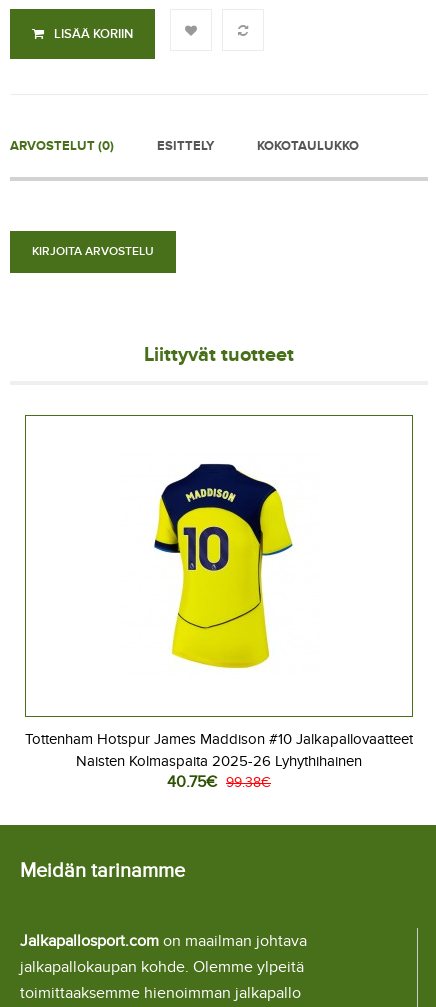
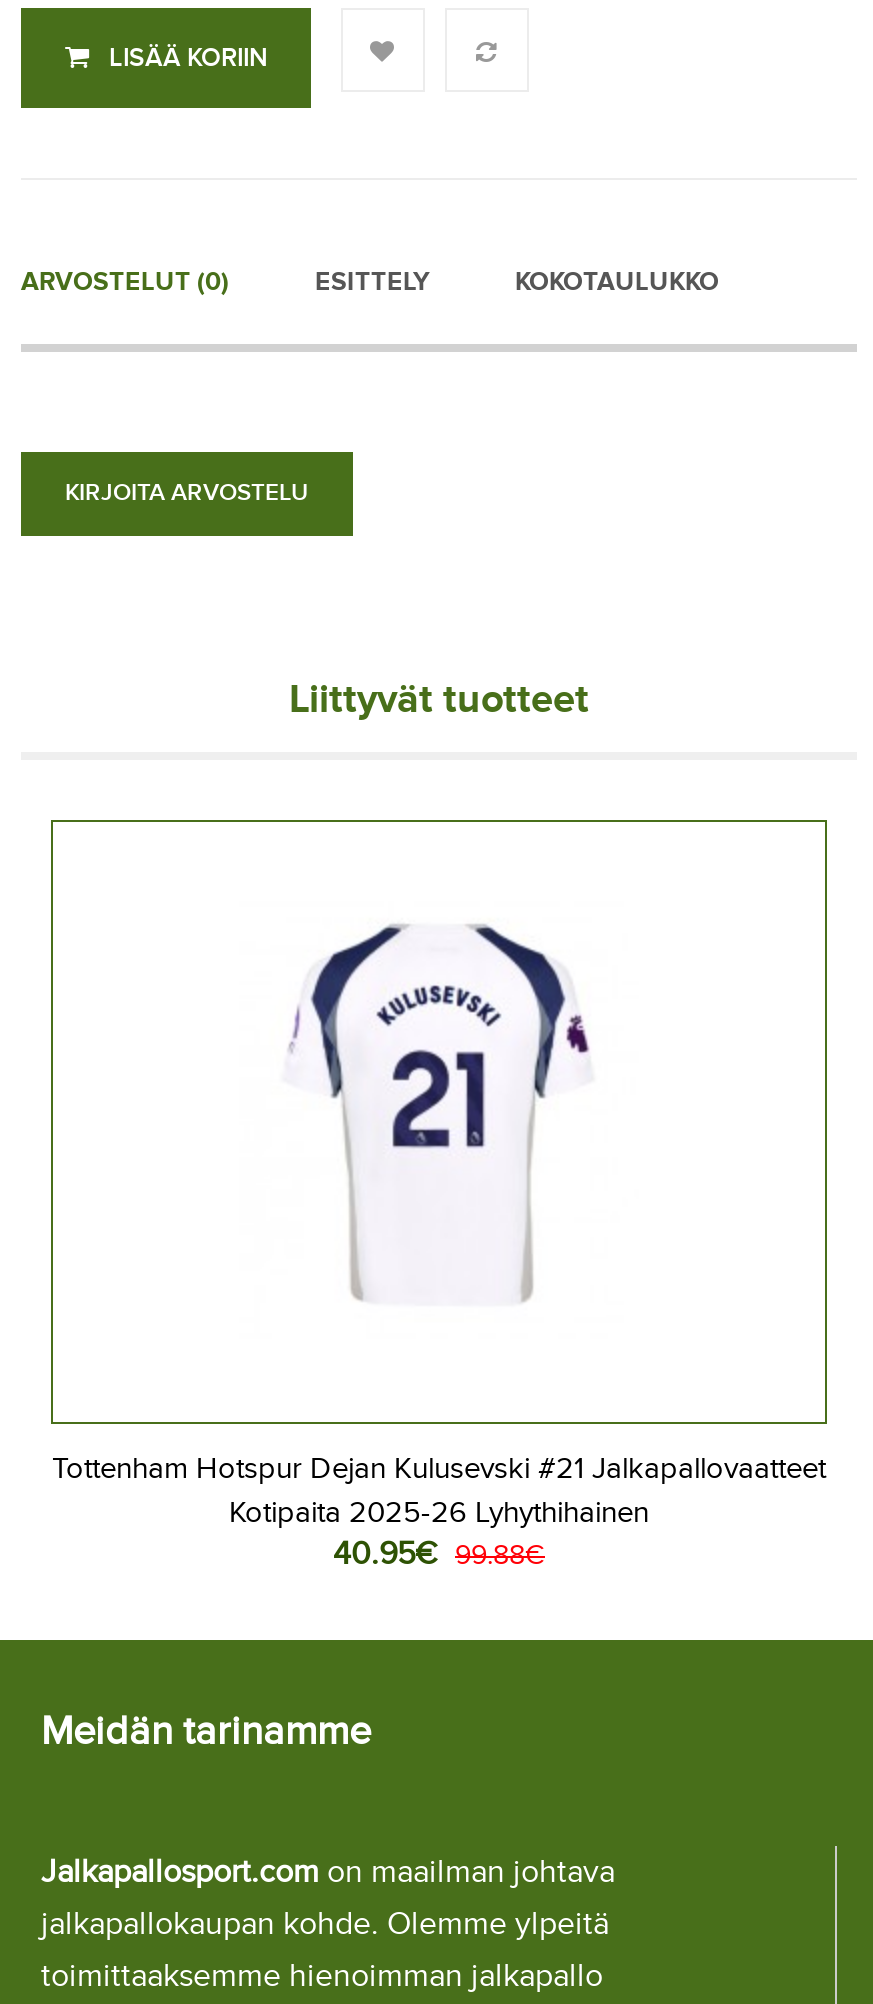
[145,463,293,669] [image] -> [289,918,591,1326] [image]
[25,730,413,792] Tottenham Hotspur James Maddison #10 Jalkapallovaatteet | Naisten Kolmaspaita 2025-26 Lyhythihainen | 40.75€ 99.38€ -> [52,1450,826,1574] Tottenham Hotspur Dejan Kulusevski #21 Jalkapallovaatteet | Kotipaita 2025-26 Lyhythihainen | 40.95€ 99.88€

